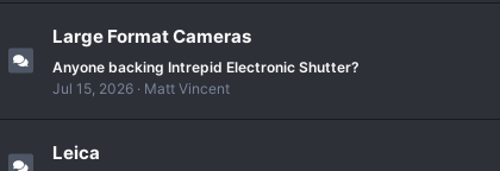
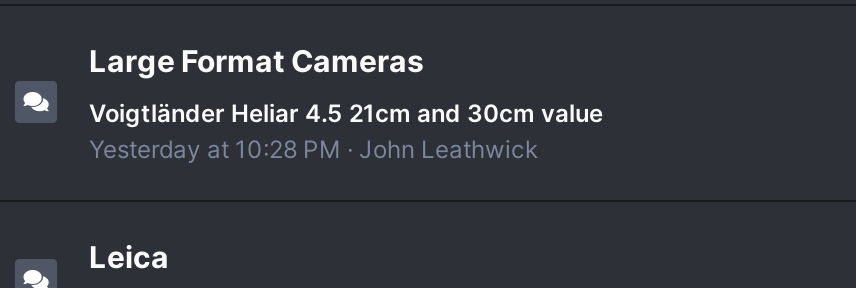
[52,58,360,97] Anyone backing Intrepid Electronic Shutter? | Jul 15, 2026 Matt Vincent -> [89,98,603,164] Voigtländer Heliar 4.5 21cm and 30cm value | Yesterday at 10:28 PM John Leathwick

